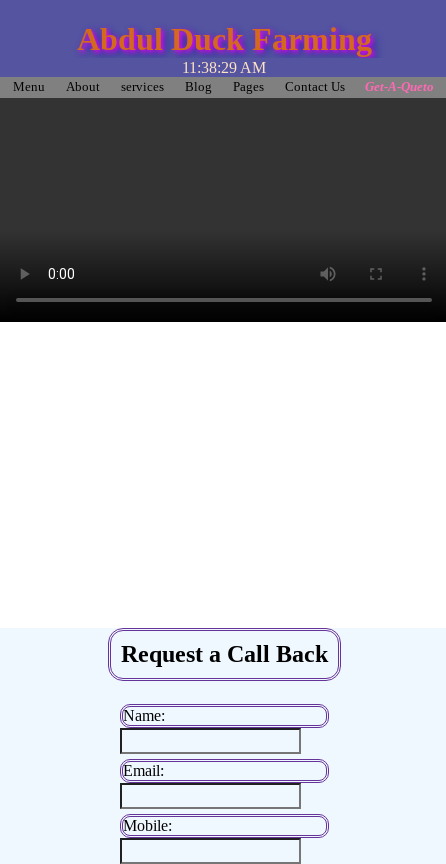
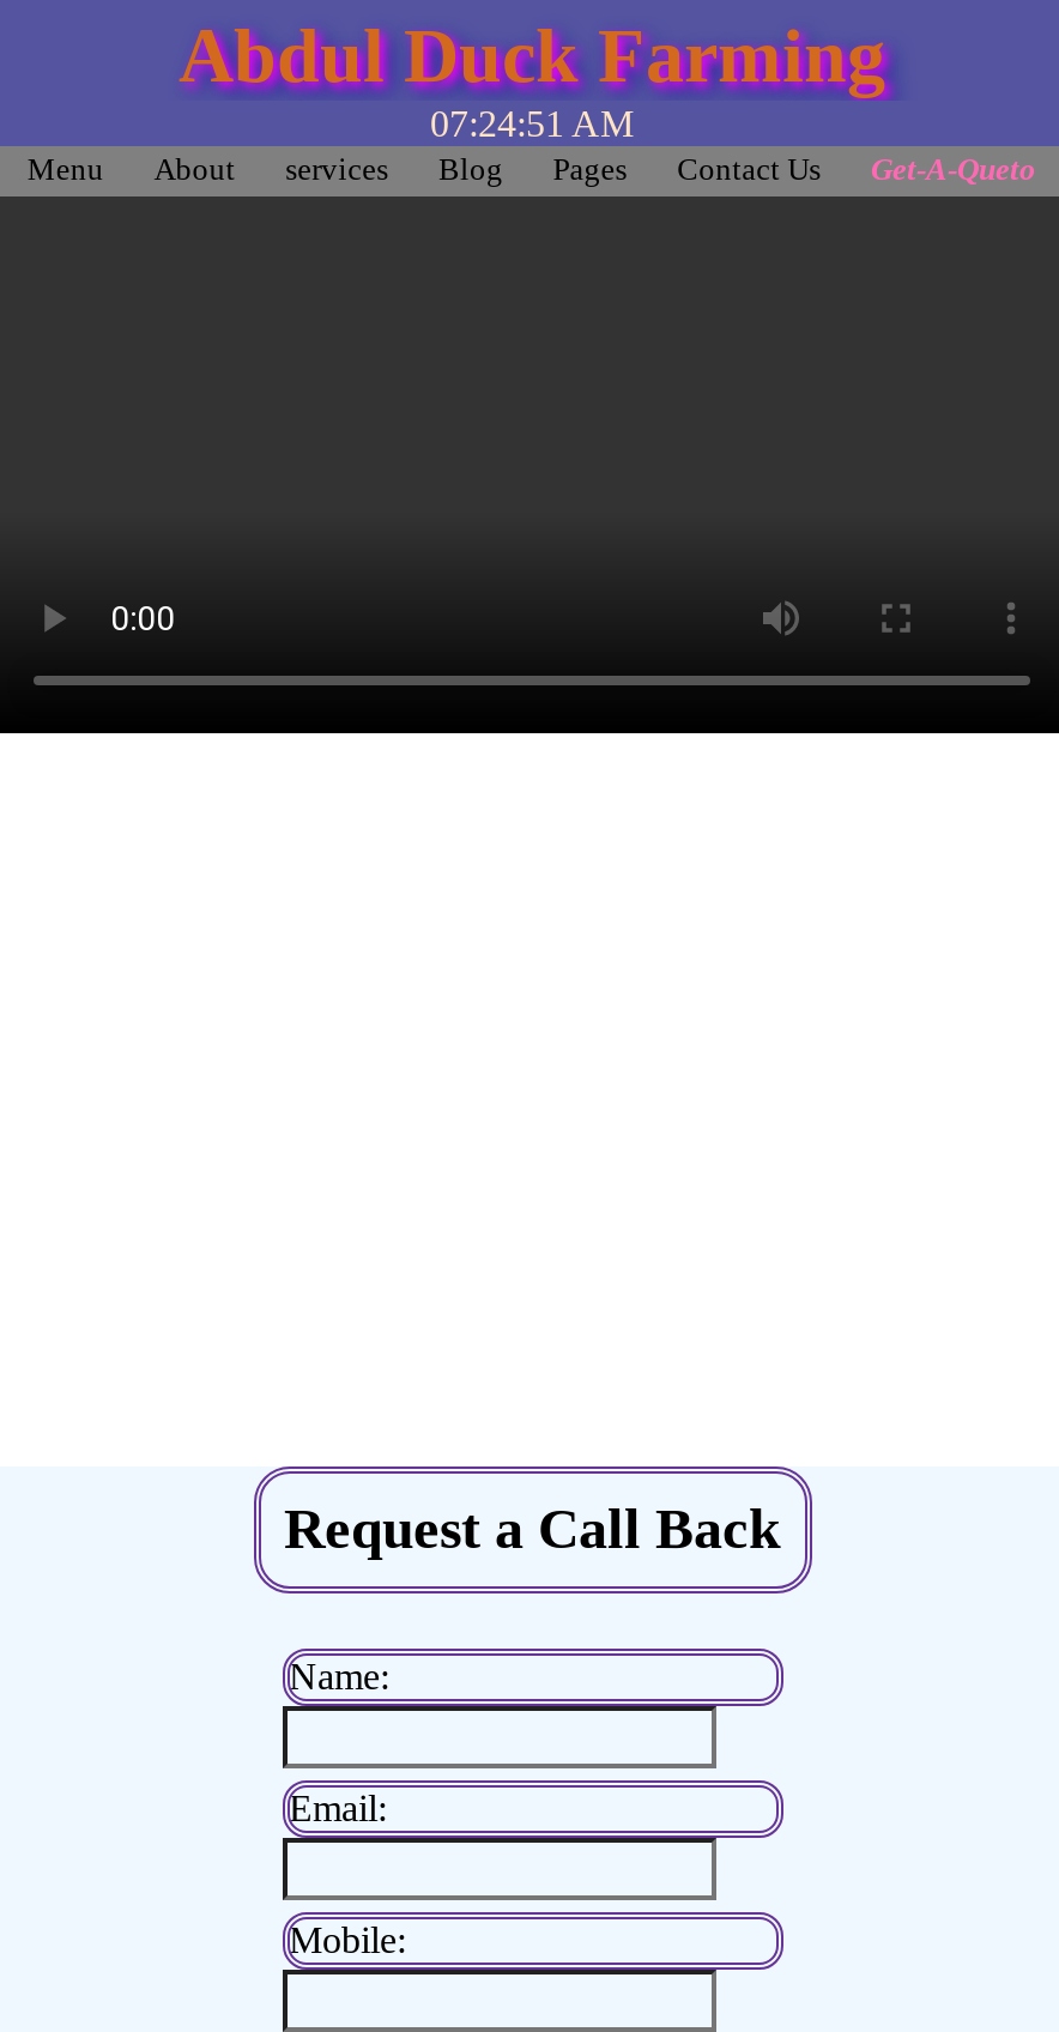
[182,59,266,76] 11:38:29 AM -> [430,102,634,143] 07:24:51 AM

